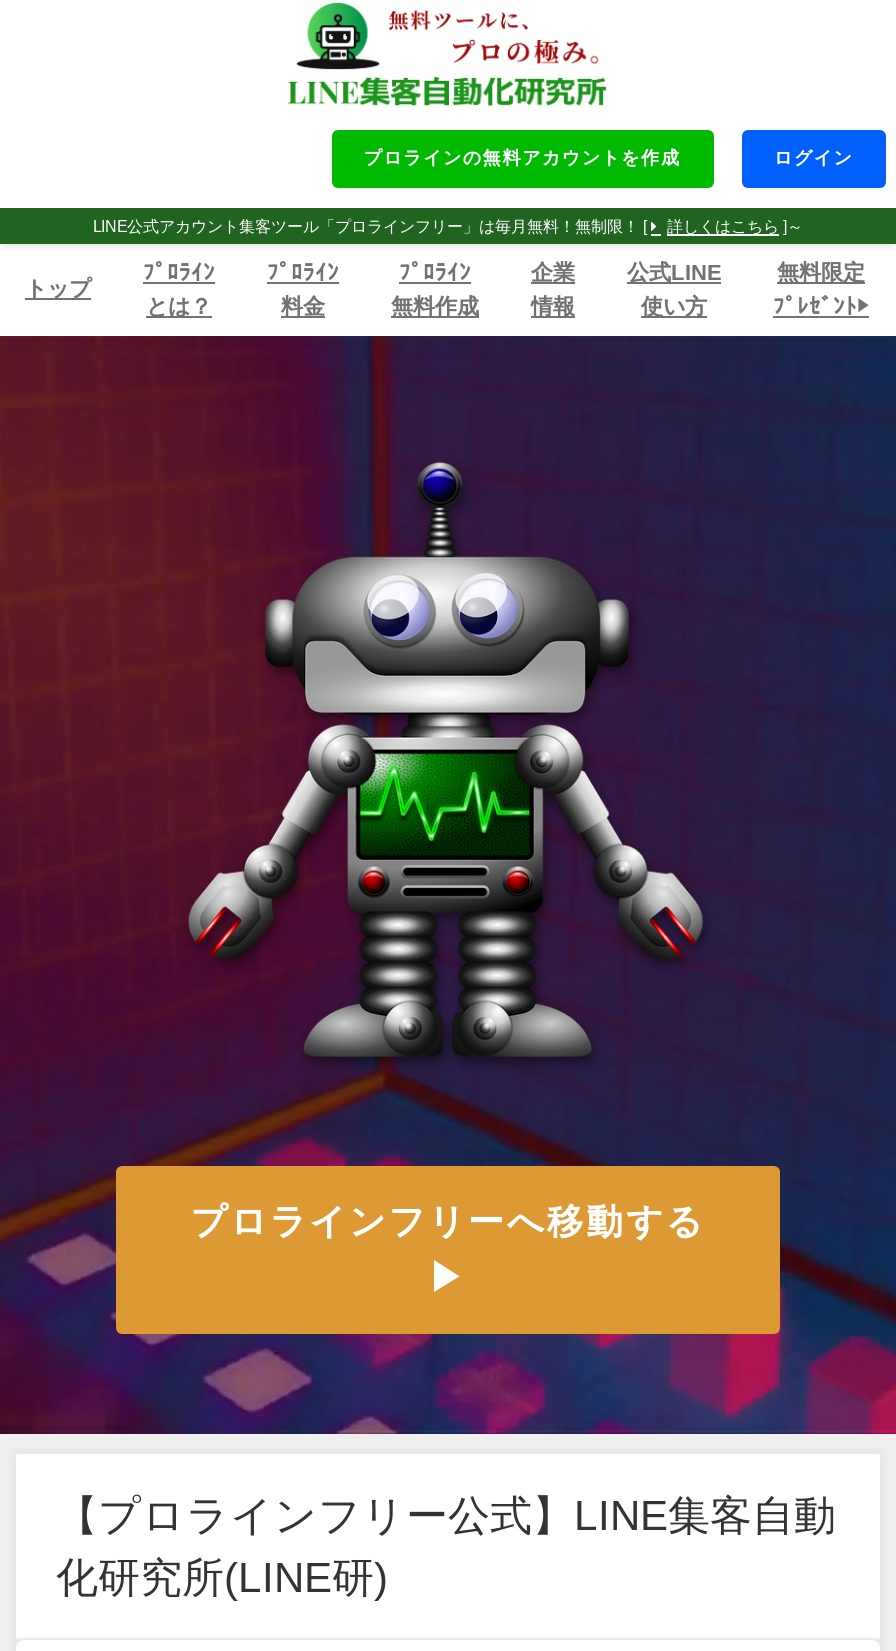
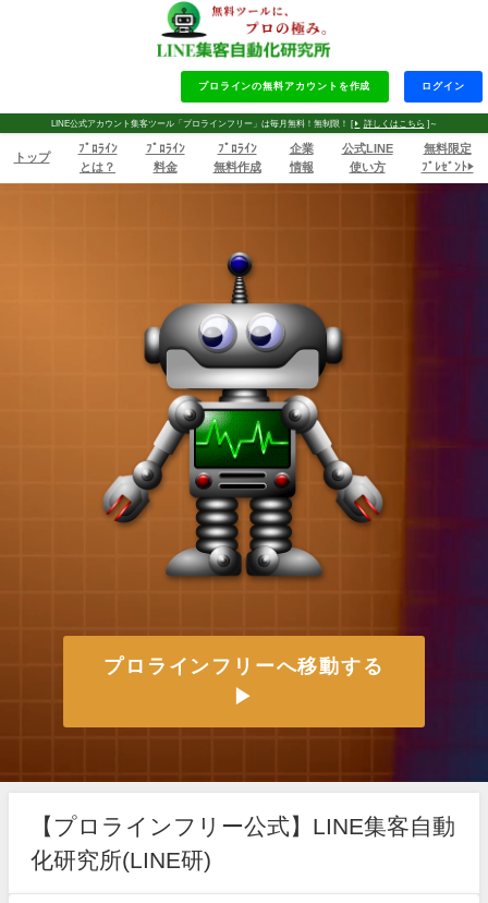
[6,334,890,1436] [image] -> [3,182,485,783] [image]

